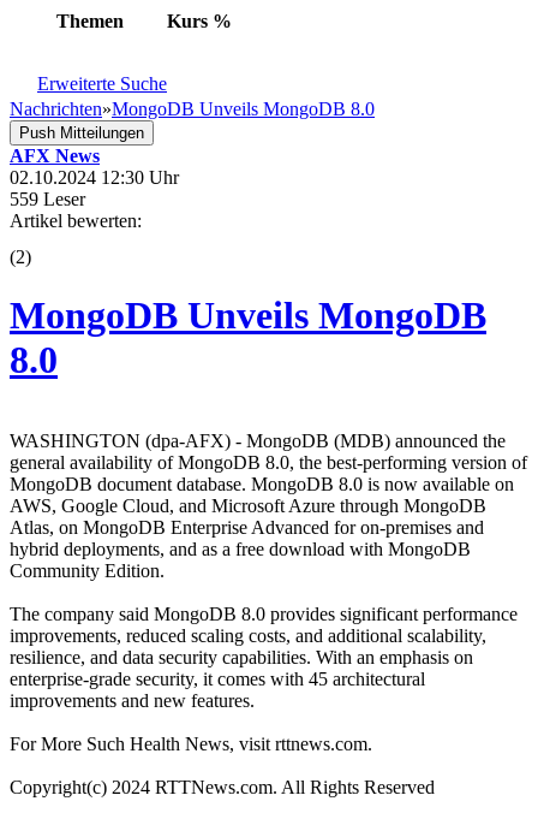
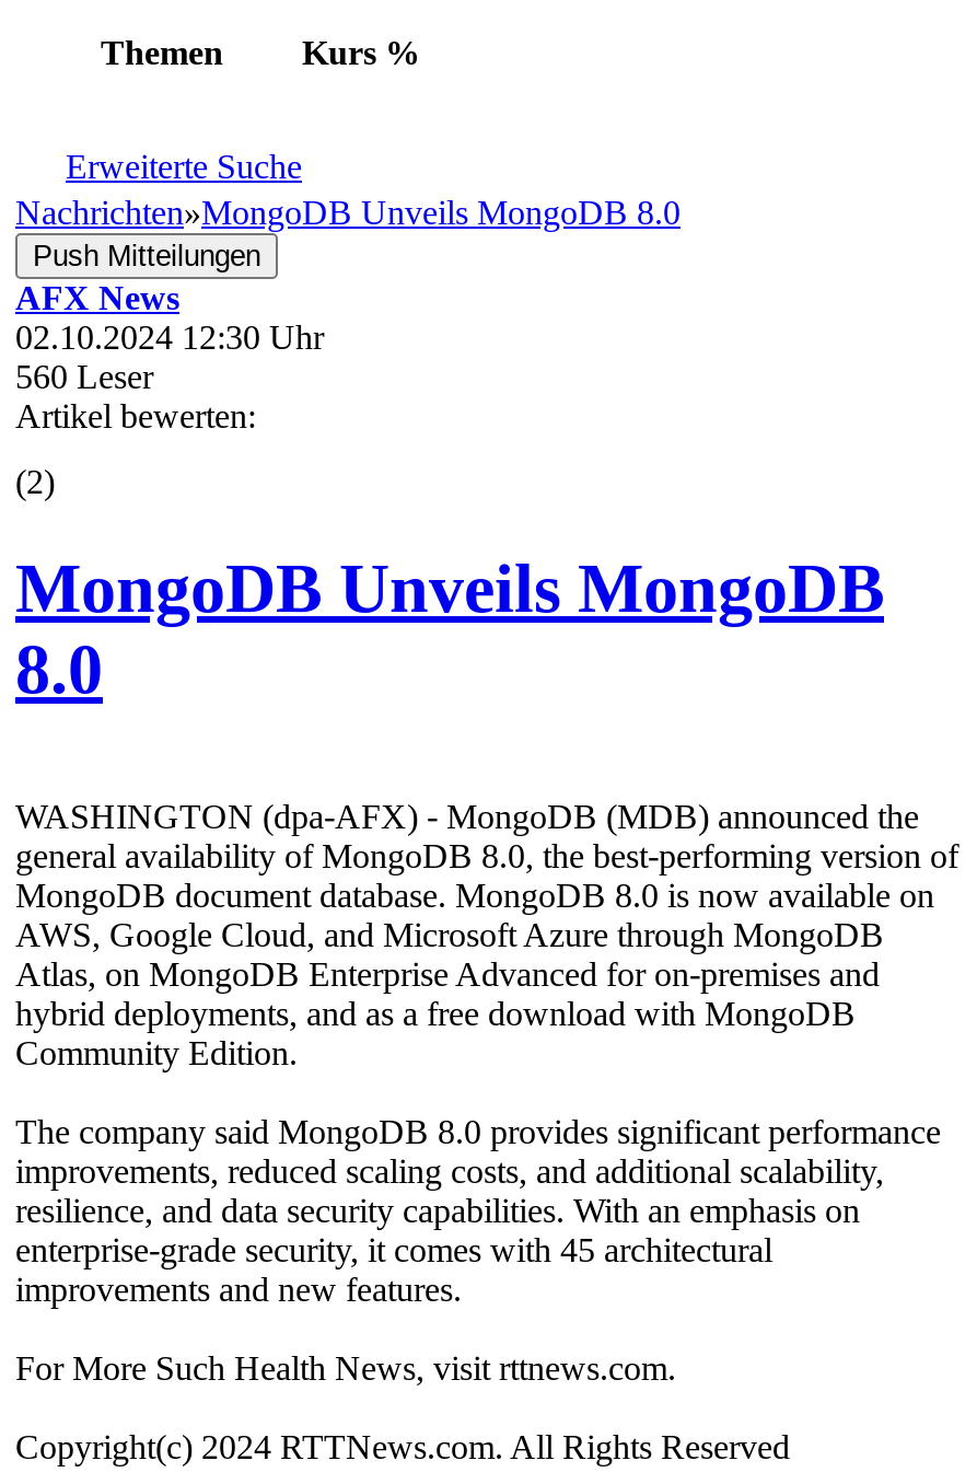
[10,189,85,209] 559 Leser -> [15,358,153,395] 560 Leser

